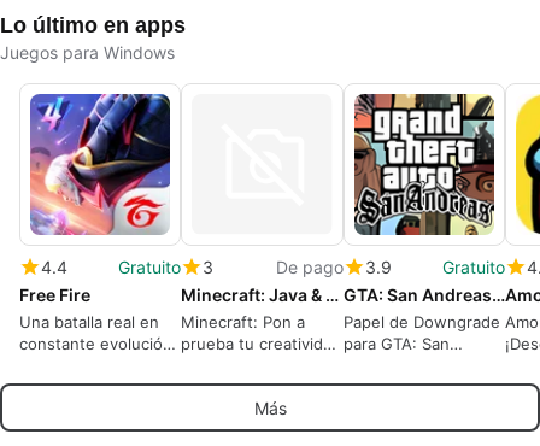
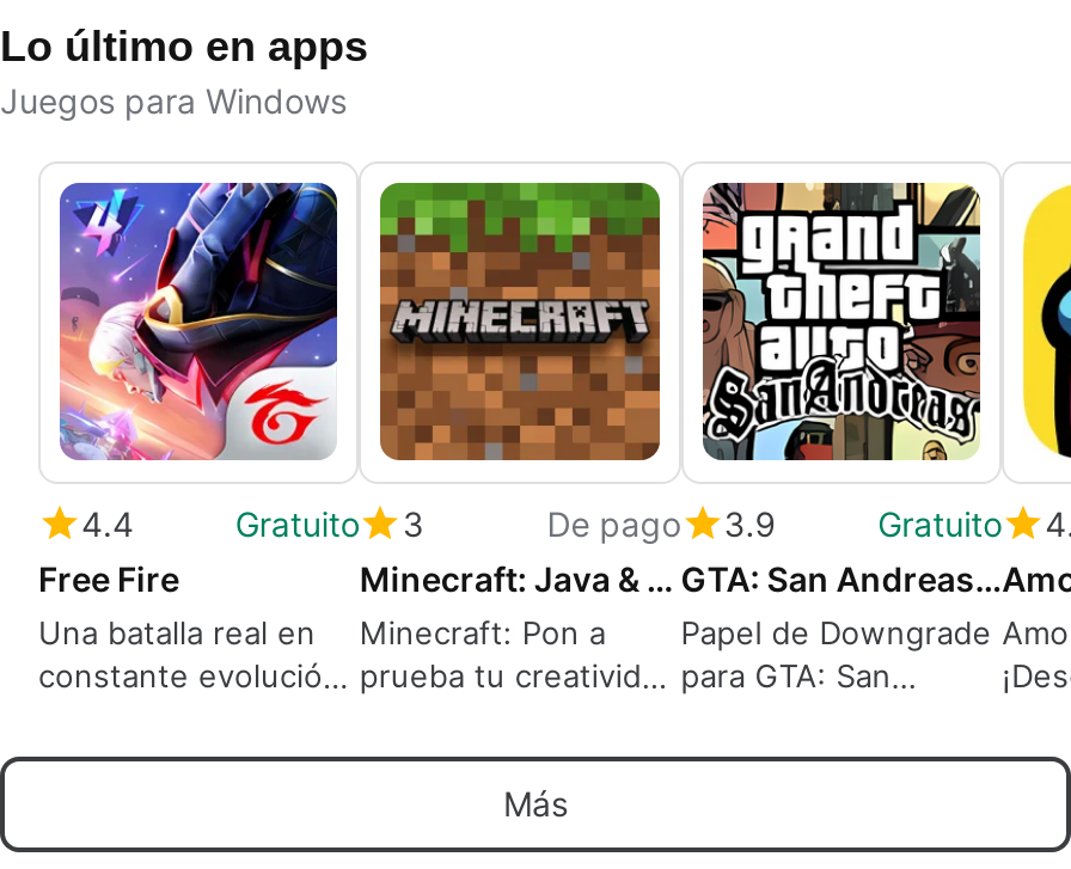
none -> [378,179,662,464] [image]

